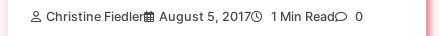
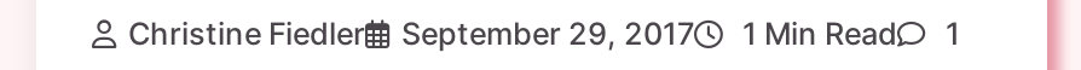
[159,9,251,24] August 5, 2017 -> [401,16,694,53] September 29, 2017
[352,9,363,24] 0 -> [938,16,960,53] 1

